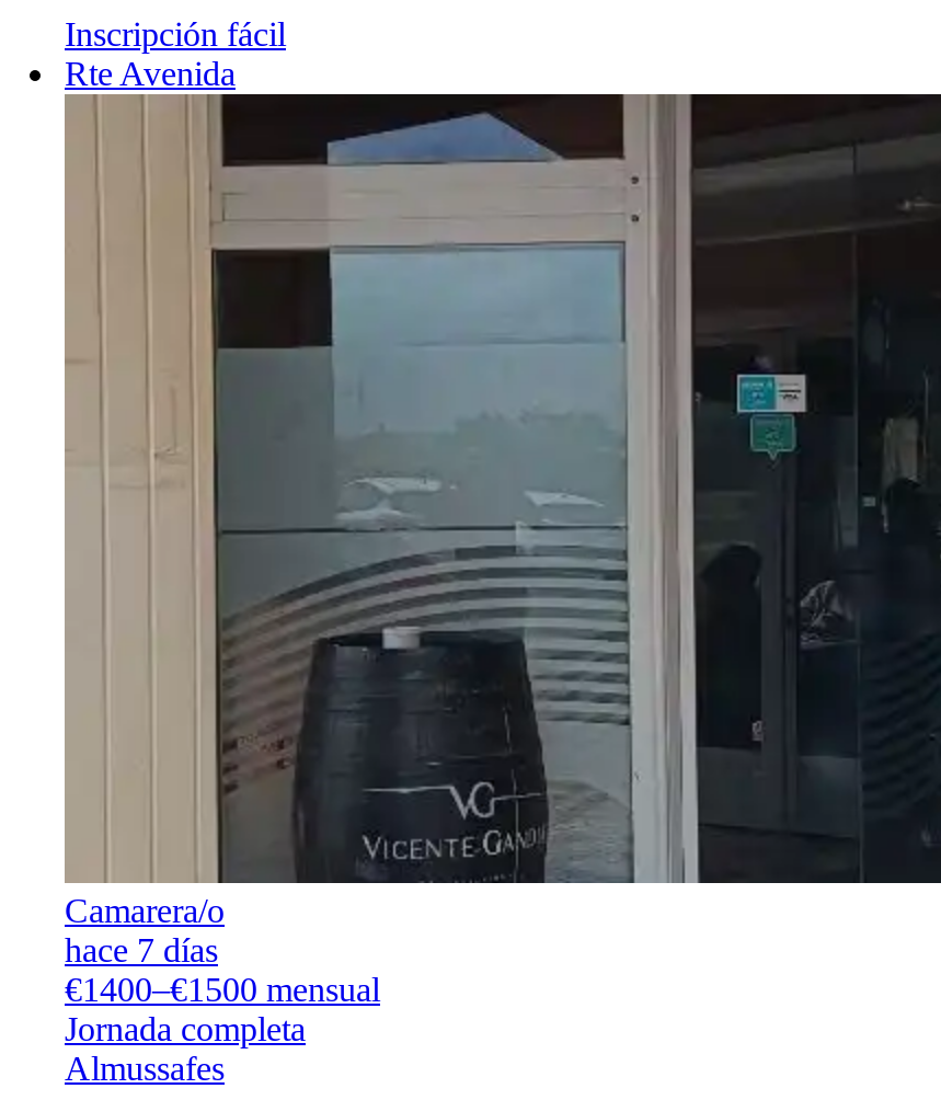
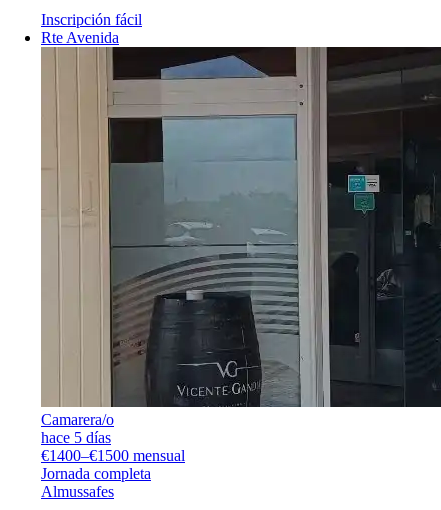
[65,931,218,968] hace 7 días -> [41,429,111,446] hace 5 días

